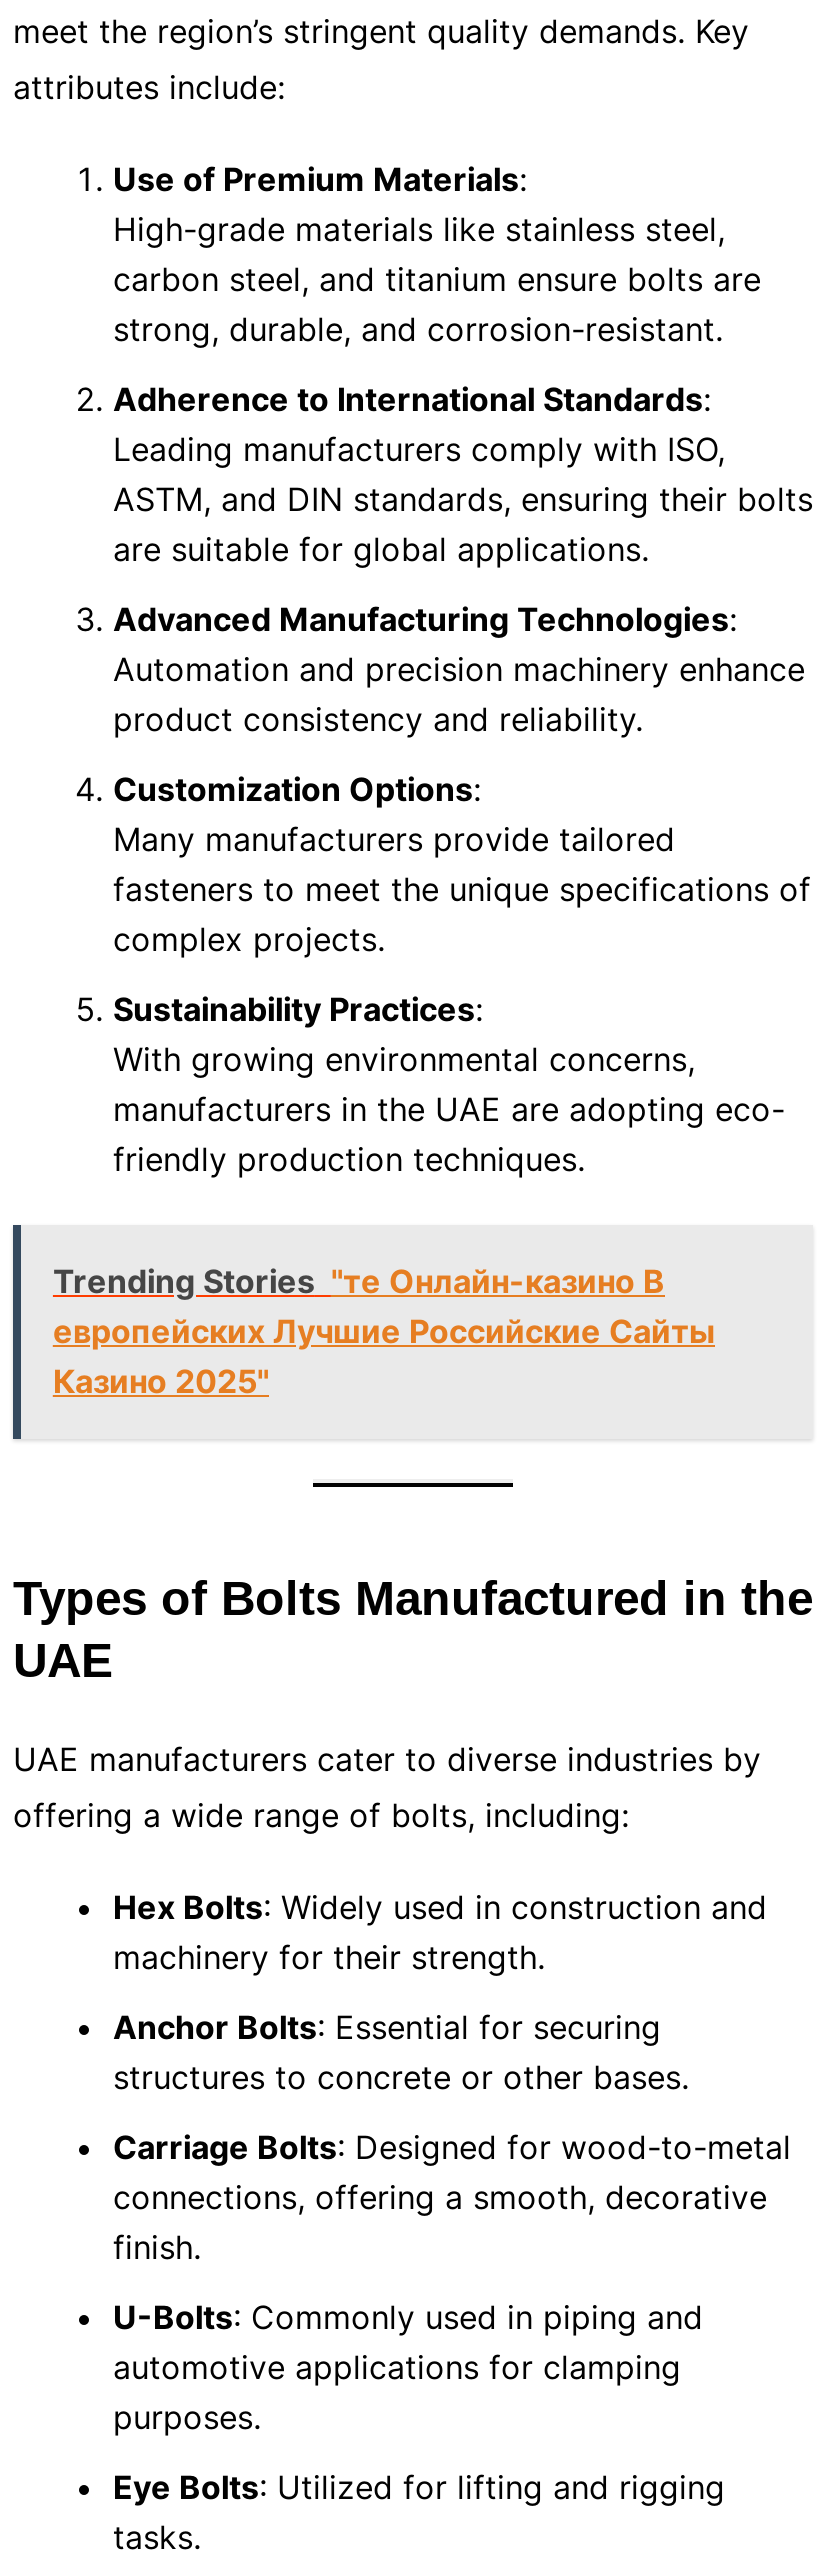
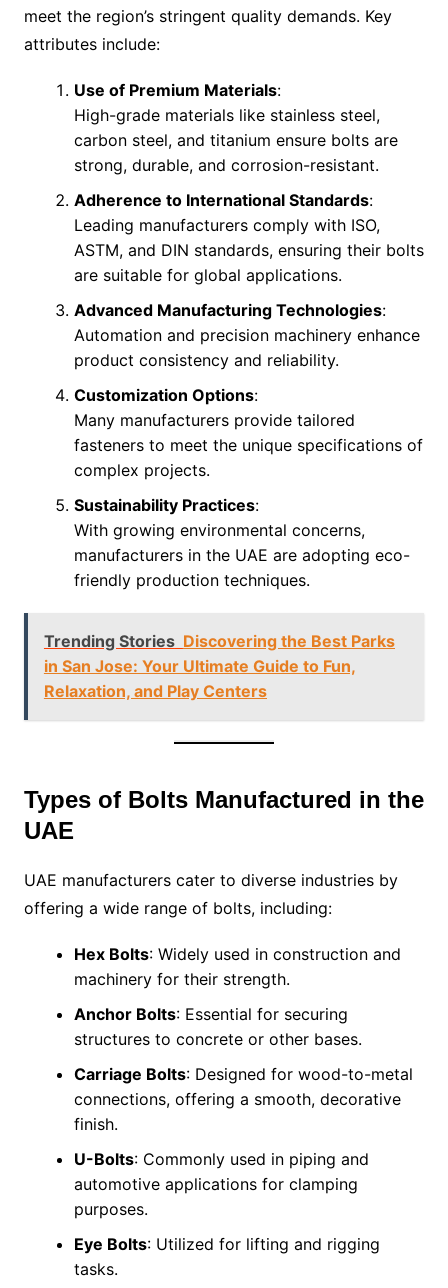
[53,1261,715,1401] Trending Stories "те Онлайн-казино В | европейских Лучшие Российские Сайты | Казино 2025" -> [44,631,395,701] Trending Stories Discovering the Best Parks | in San Jose: Your Ultimate Guide to Fun, | Relaxation, and Play Centers

